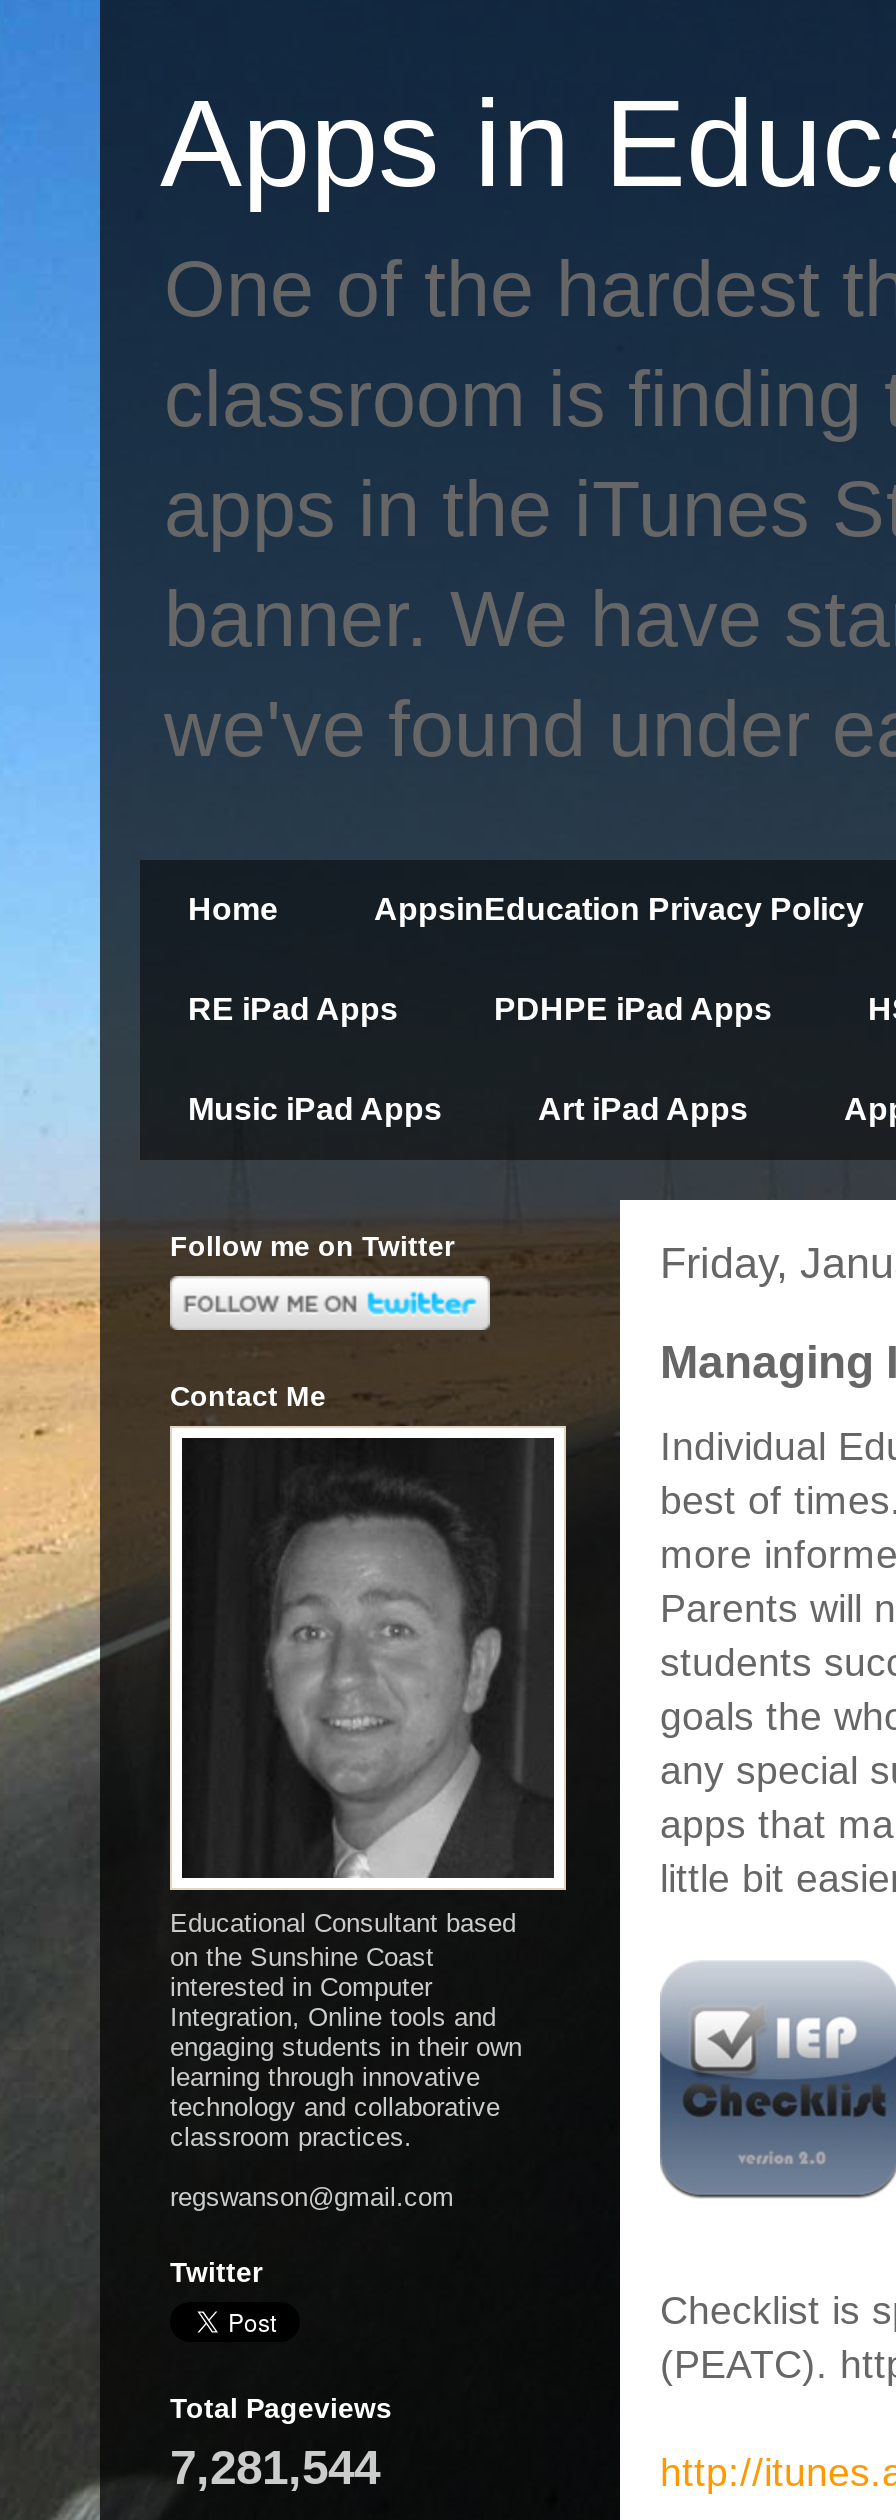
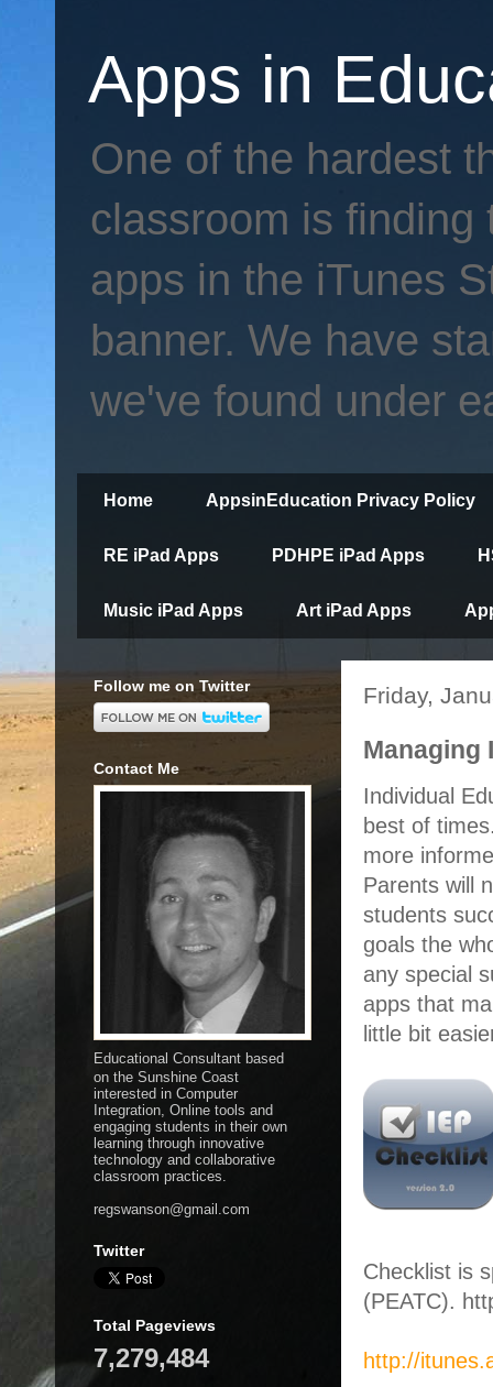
[170,2440,380,2494] 7,281,544 -> [94,1343,209,1373] 7,279,484

